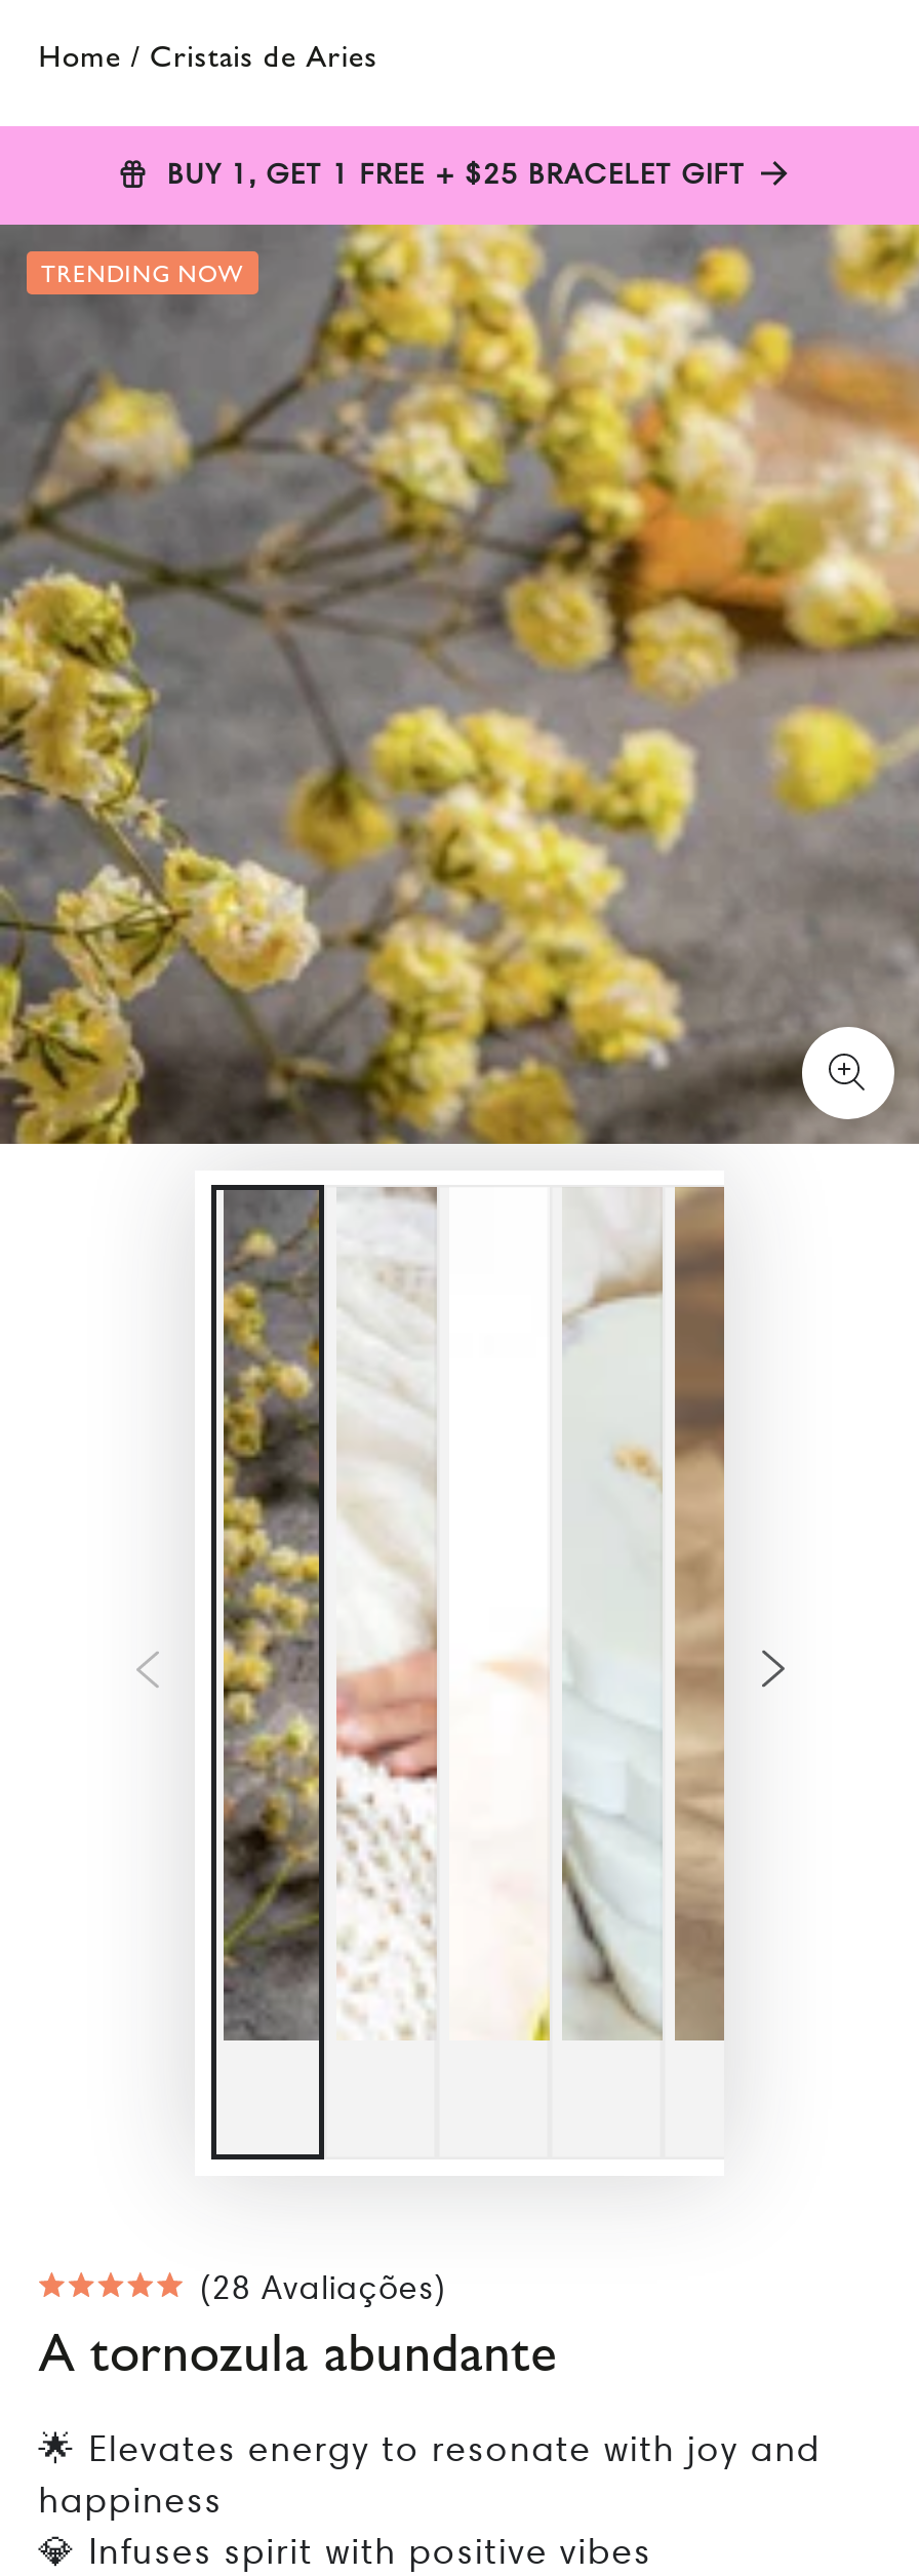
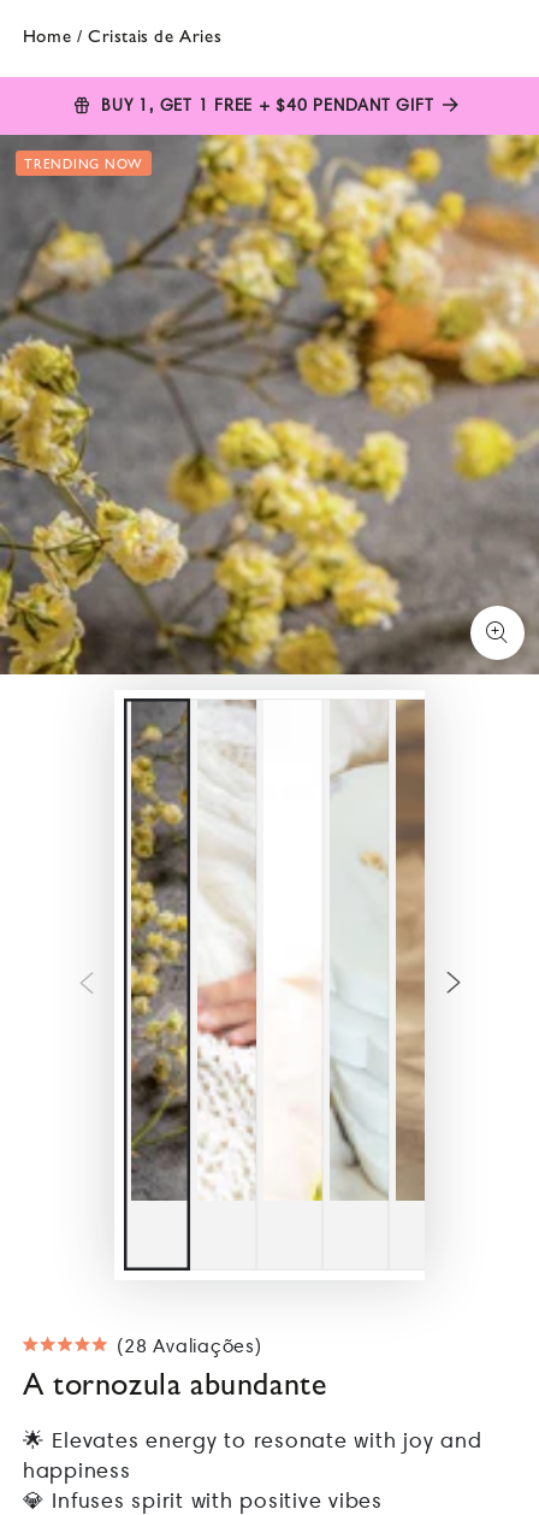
[167,157,745,192] BUY 1, GET 1 FREE + $25 BRACELET GIFT -> [102,95,434,116] BUY 1, GET 1 FREE + $40 PENDANT GIFT

